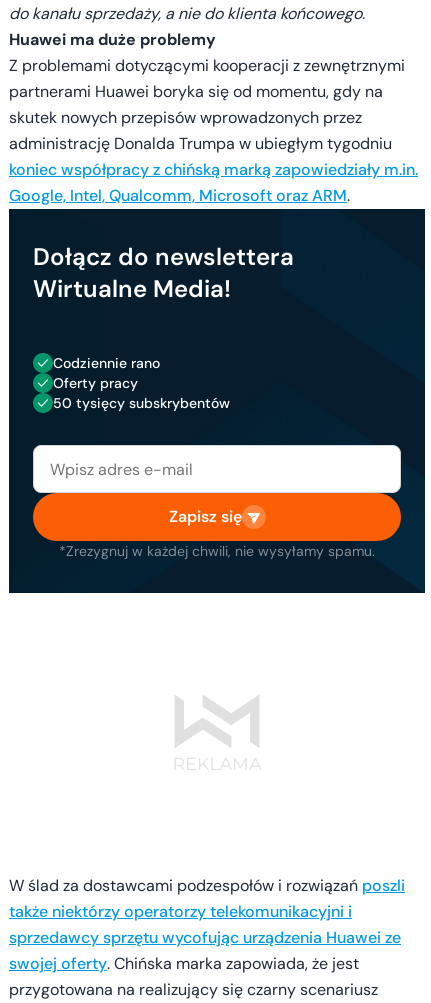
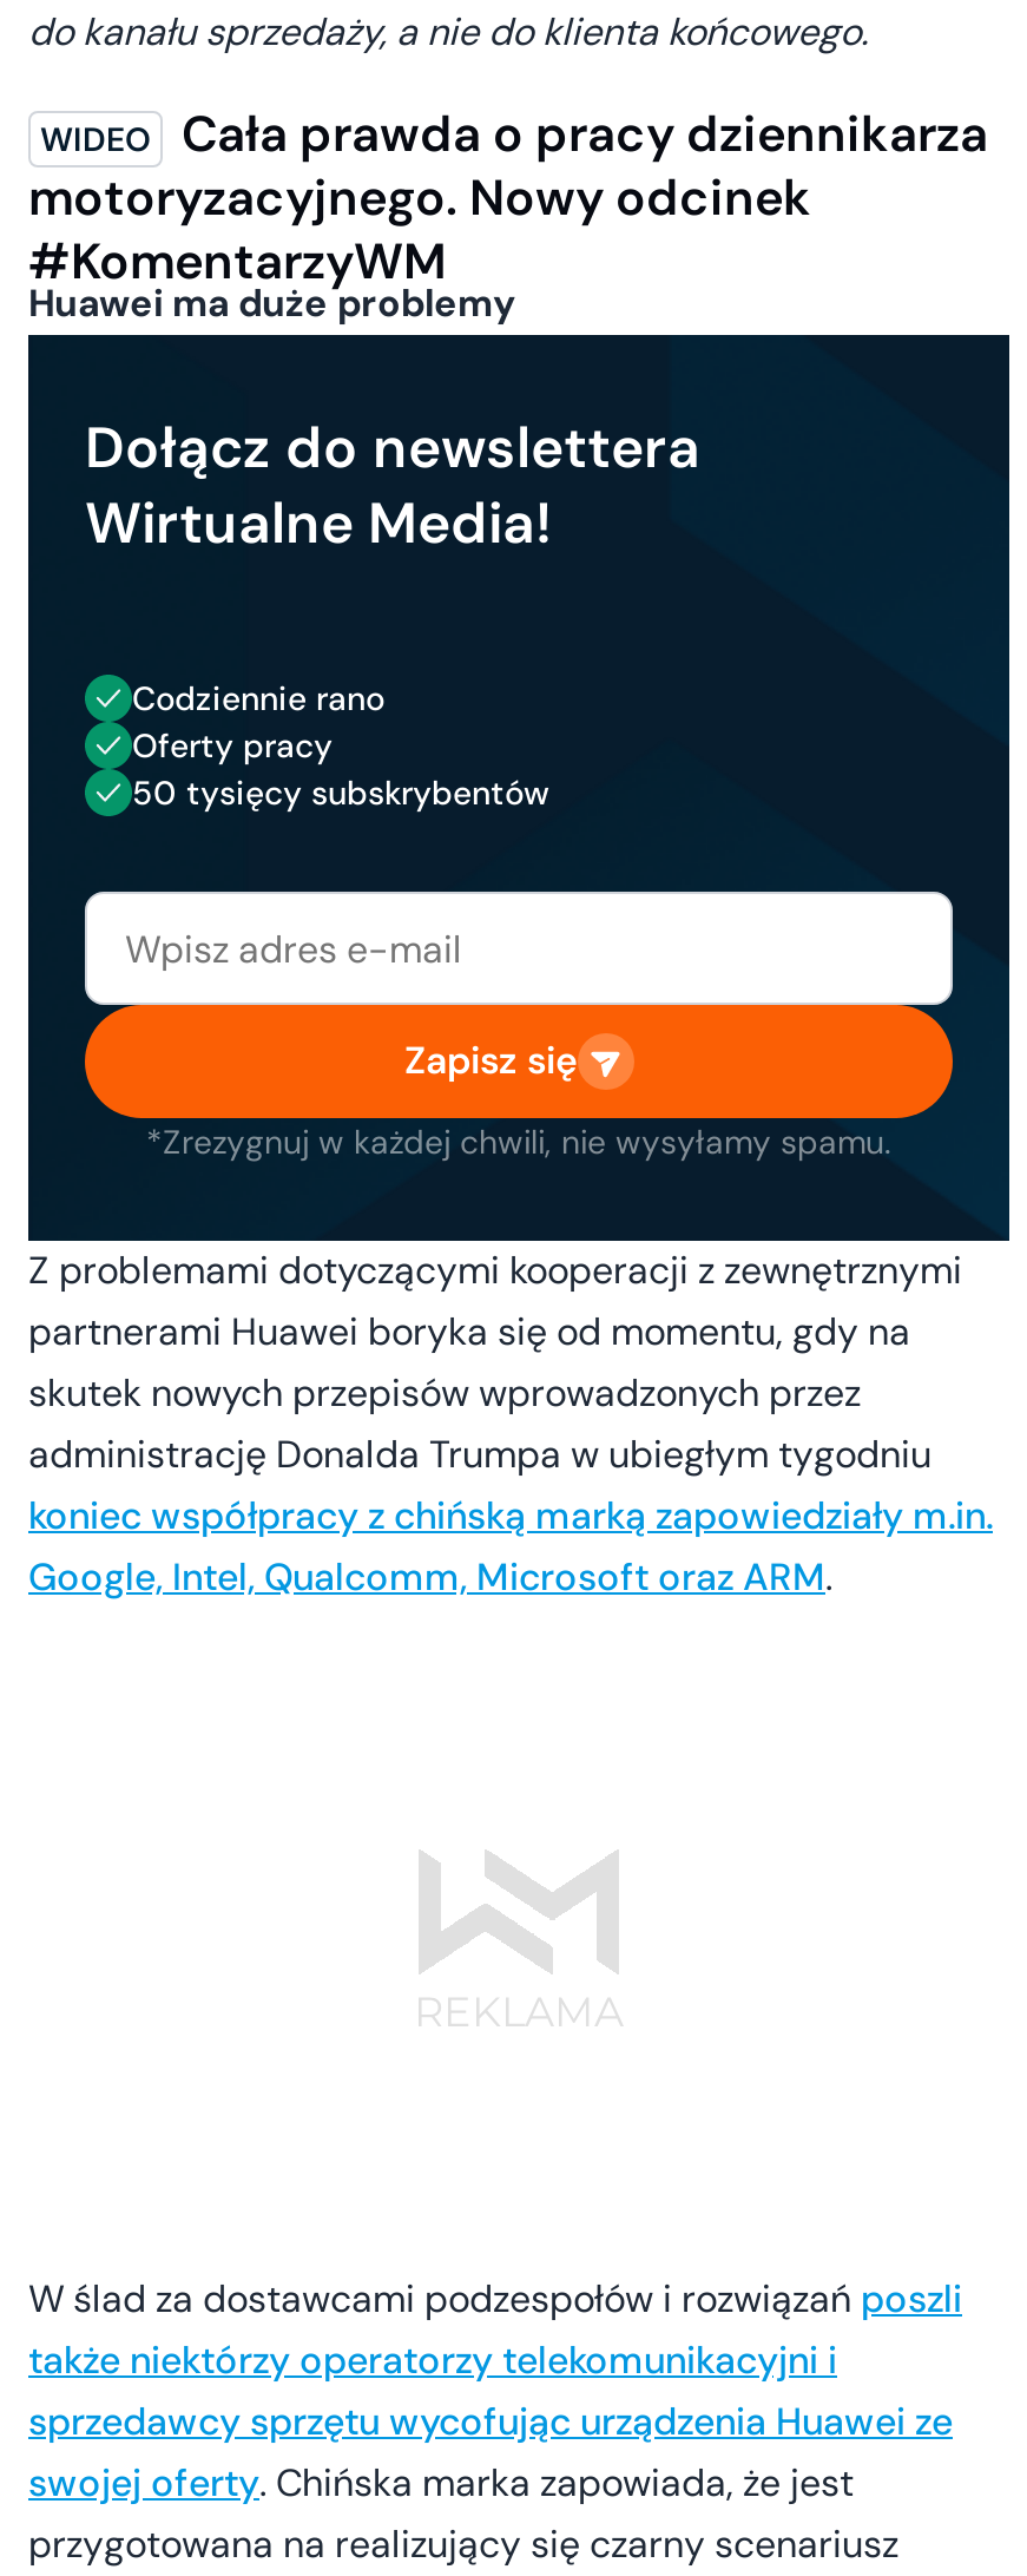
none -> [28,103,988,294] Cała prawda o pracy dziennikarza | motoryzacyjnego. Nowy odcinek | #KomentarzyWM
moved [9,55,418,206] -> [28,1247,993,1603]: Z problemami dotyczącymi kooperacji z zewnętrznymi | partnerami Huawei boryka się od momentu, gdy na | skutek nowych przepisów wprowadzonych przez | administrację Donalda Trumpa w ubiegłym tygodniu | koniec współpracy z chińską marką zapowiedziały m.in. | Google, Intel, Qualcomm, Microsoft oraz ARM.
moved [33,241,375,560] -> [85,412,891,1164]: Dołącz do newslettera | Wirtualne Media! | Codziennie rano | Oferty pracy | 50 tysięcy subskrybentów | Zapisz się | *Zrezygnuj w każdej chwili, nie wysyłamy spamu.

